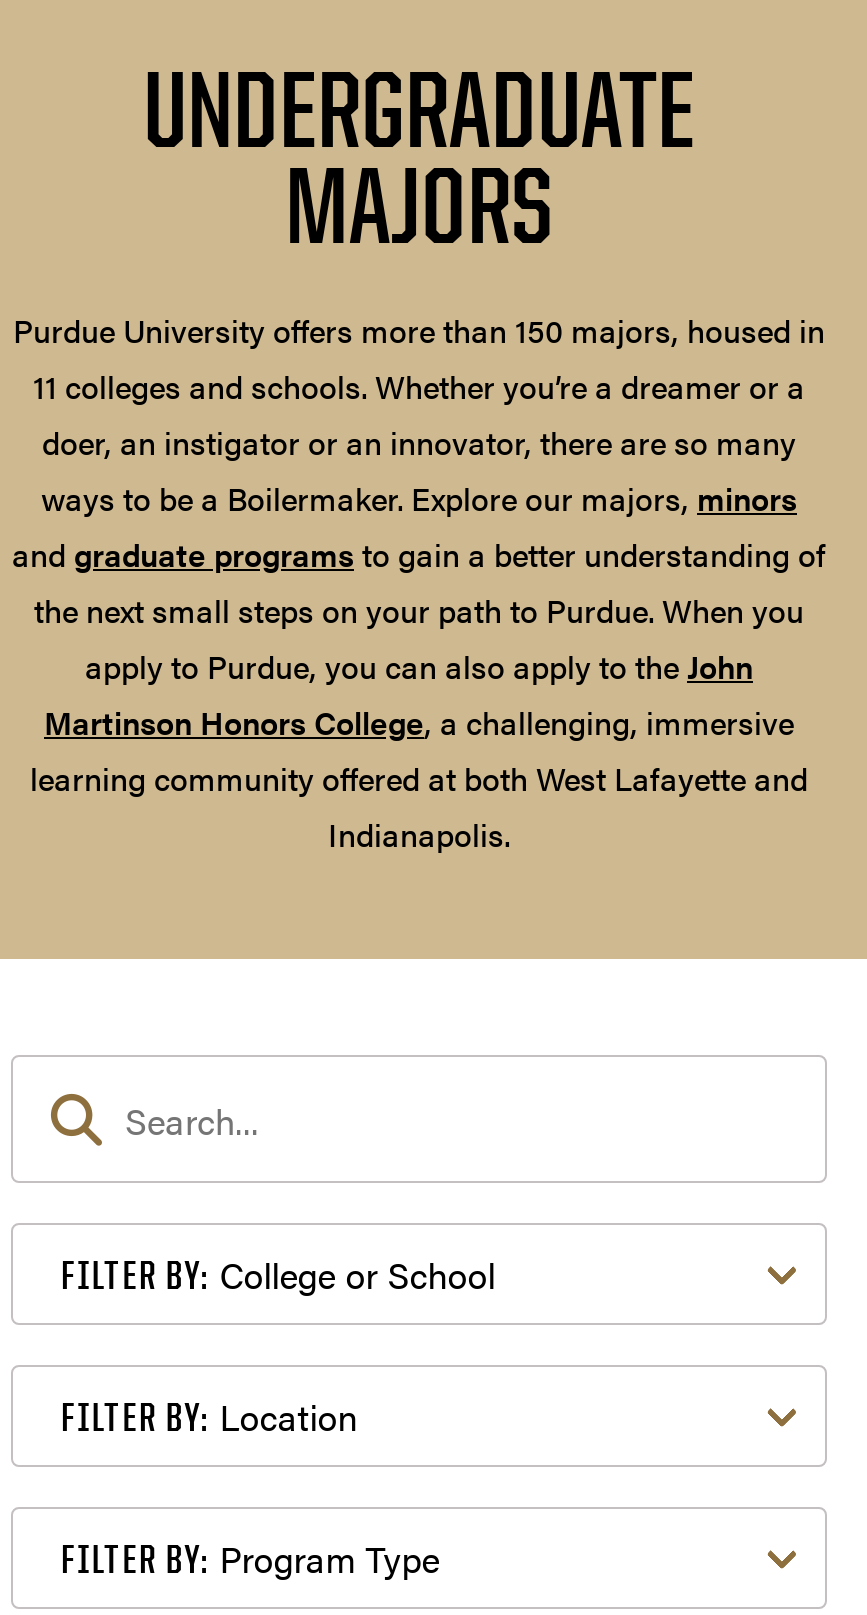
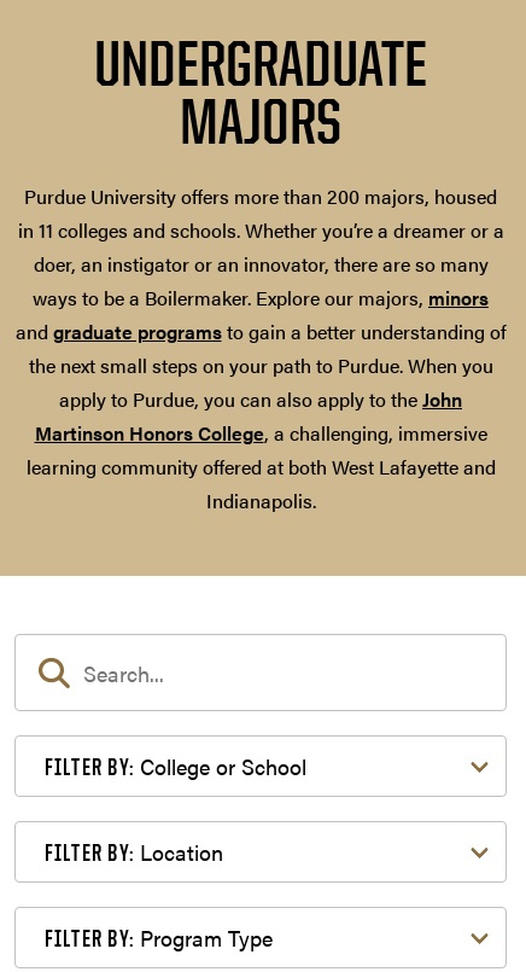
[13,307,825,409] Purdue University offers more than 150 majors, housed in | 11 colleges and schools. Whether you’re a dreamer or a -> [17,183,504,244] Purdue University offers more than 200 majors, housed | in 11 colleges and schools. Whether you’re a dreamer or a

